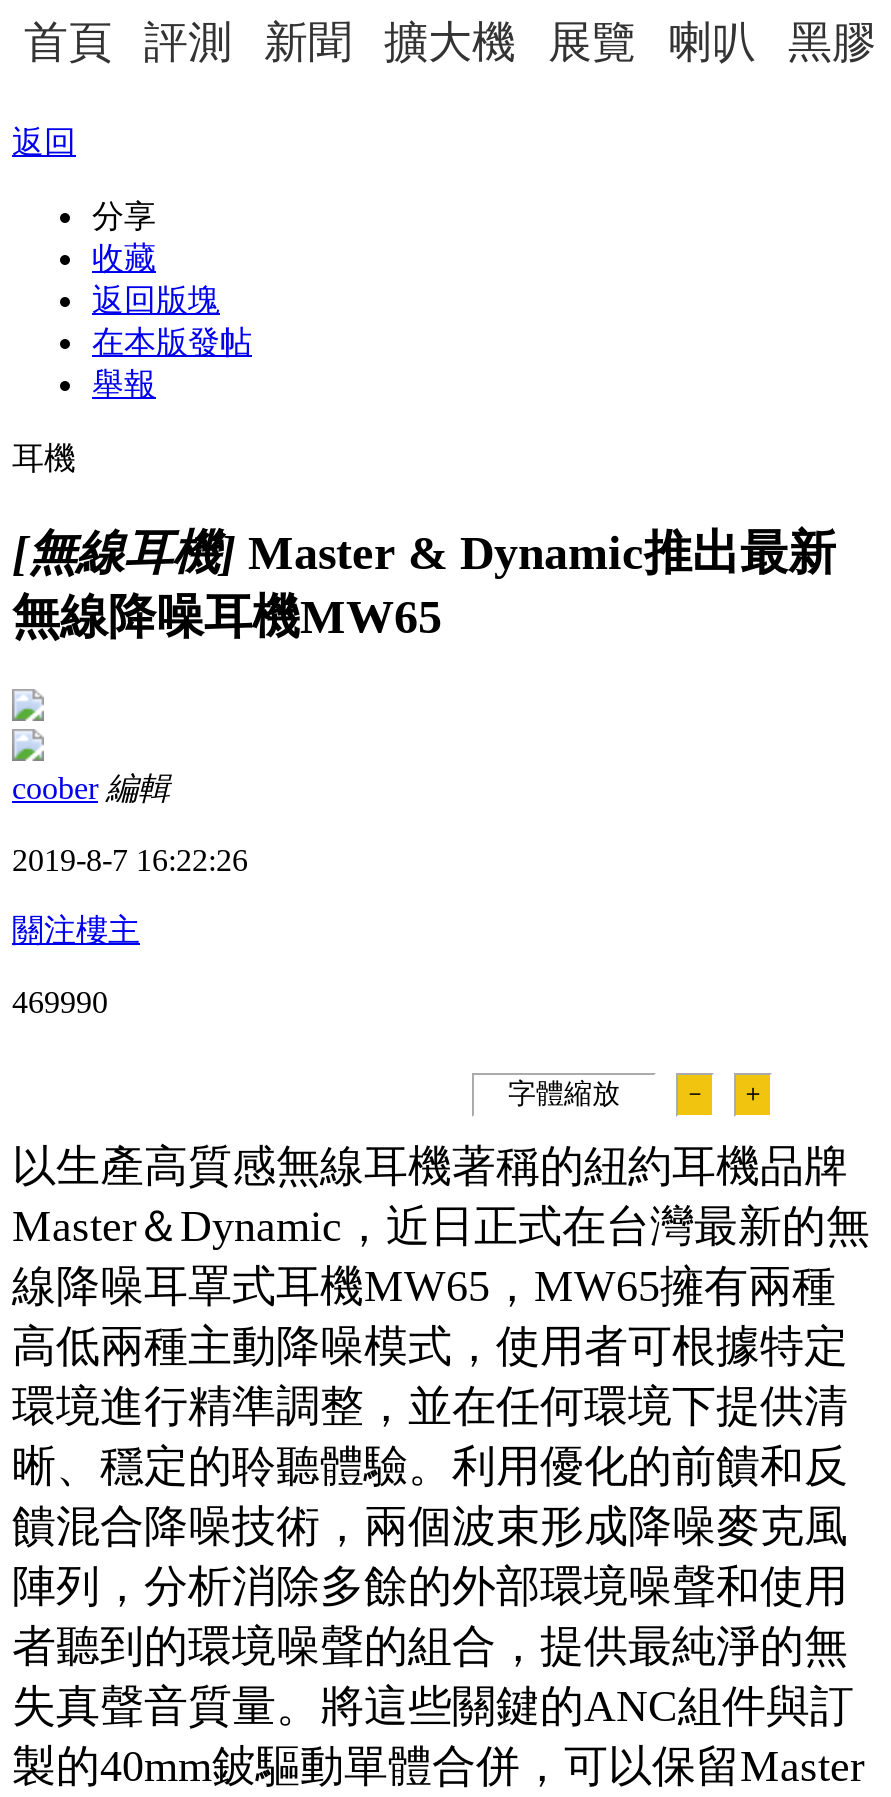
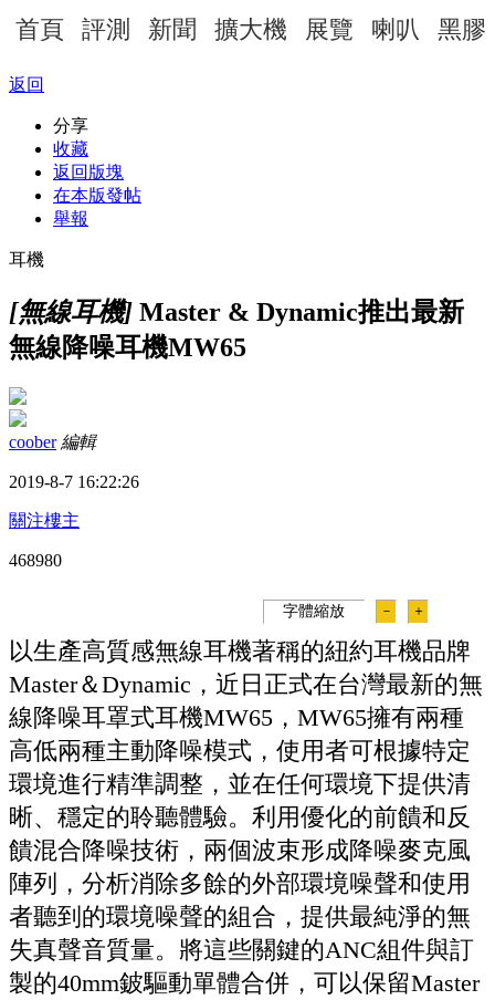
[12,985,108,1019] 469990 -> [9,551,62,569] 468980

